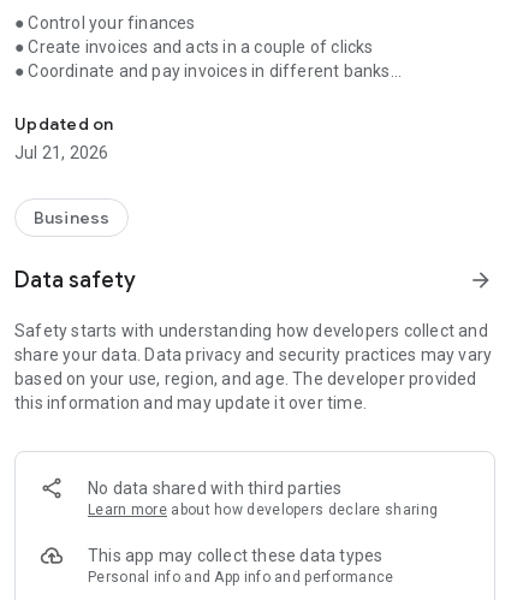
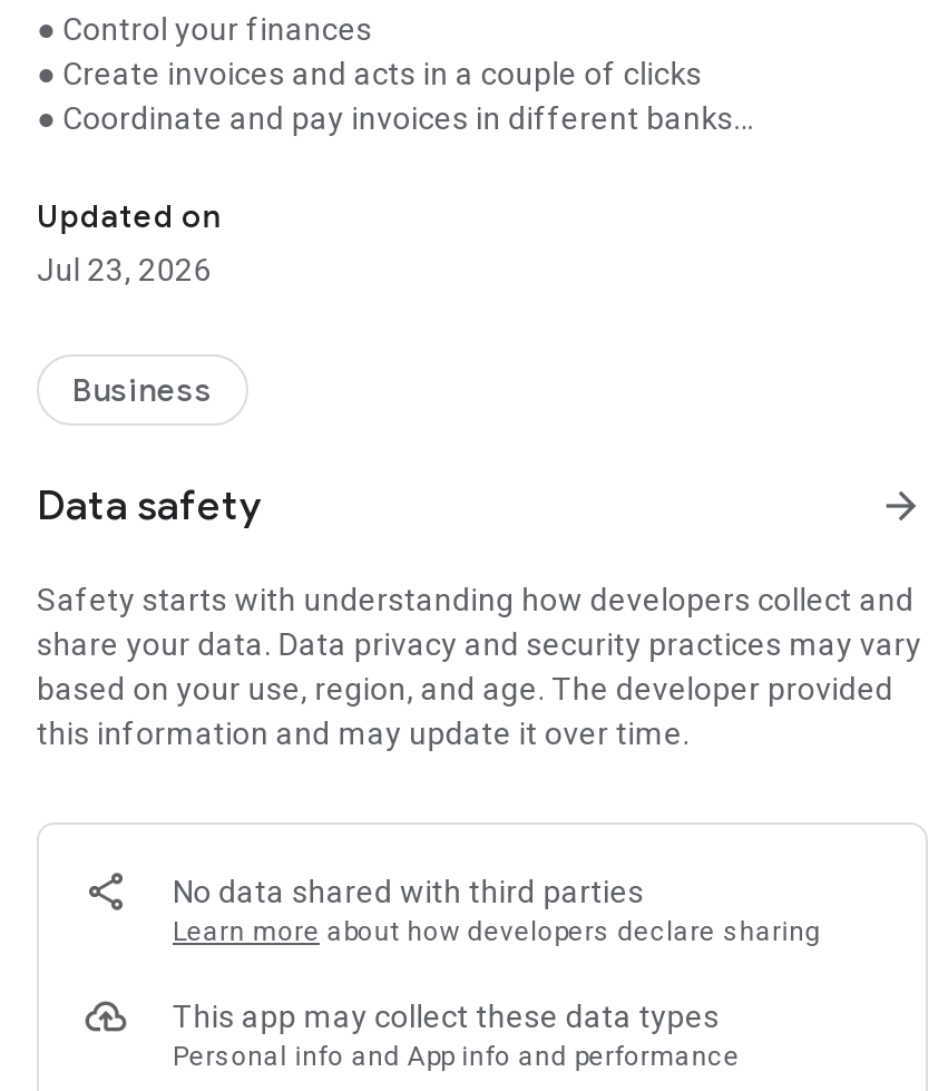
[14,143,109,162] Jul 21, 2026 -> [37,252,211,288] Jul 23, 2026

